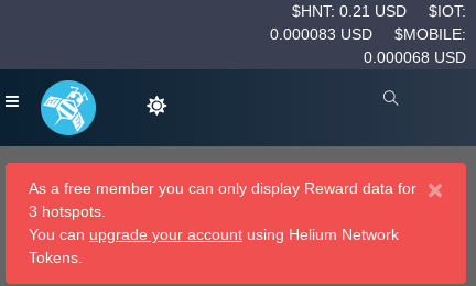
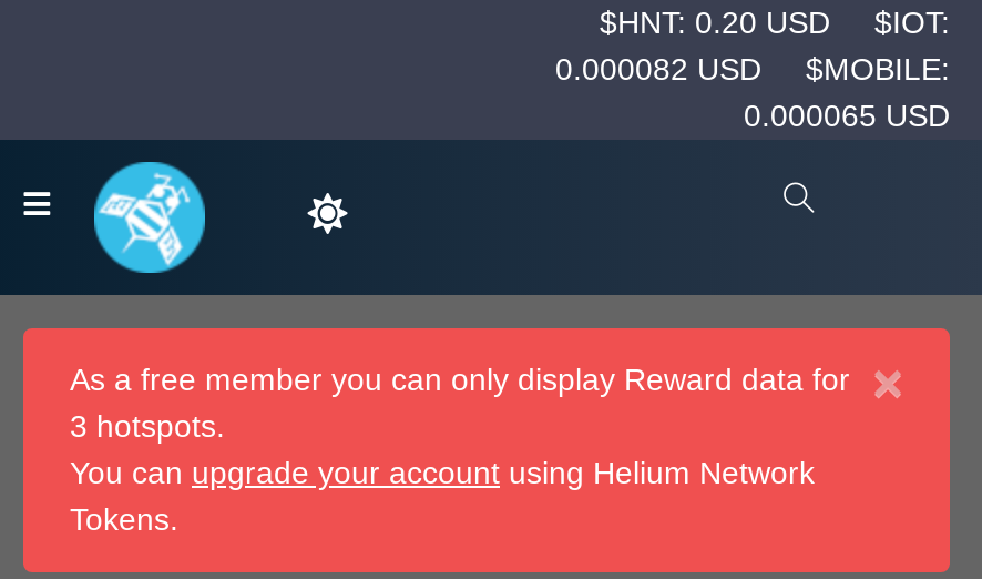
[292,2,466,20] $HNT: 0.21 USD $IOT: -> [600,4,950,40] $HNT: 0.20 USD $IOT:
[270,25,466,43] 0.000083 USD $MOBILE: -> [555,51,950,87] 0.000082 USD $MOBILE:
[364,48,466,66] 0.000068 USD -> [744,98,950,133] 0.000065 USD

